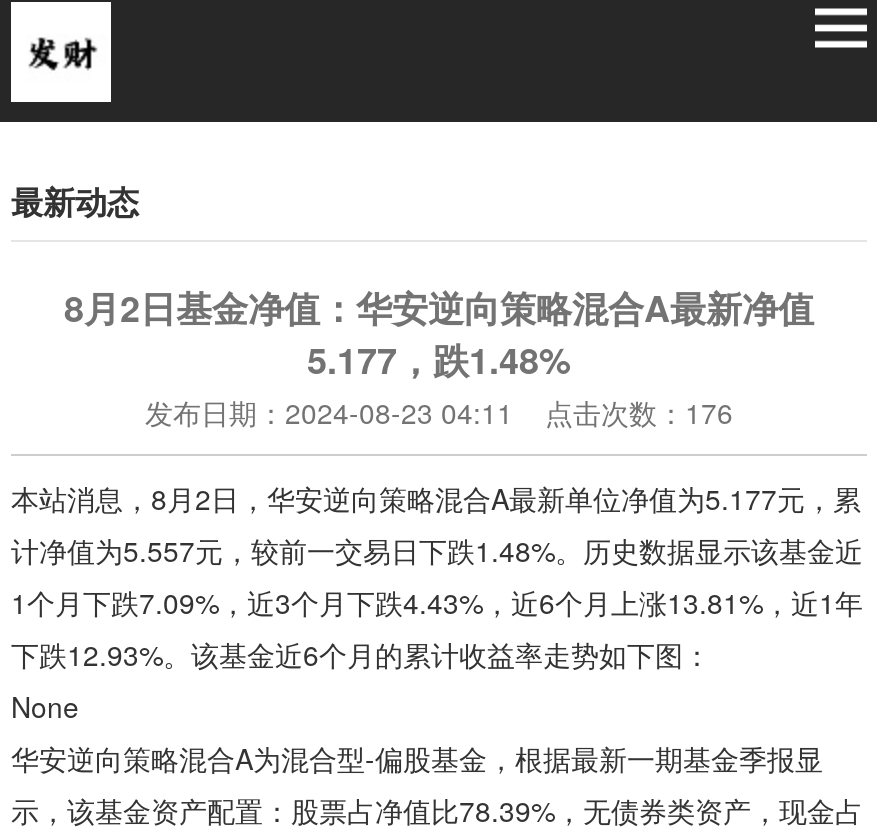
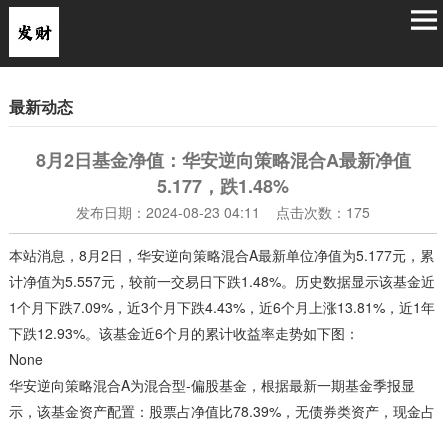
[145,392,733,432] 发布日期：2024-08-23 04:11 点击次数：176 -> [76,202,370,222] 发布日期：2024-08-23 04:11 点击次数：175

